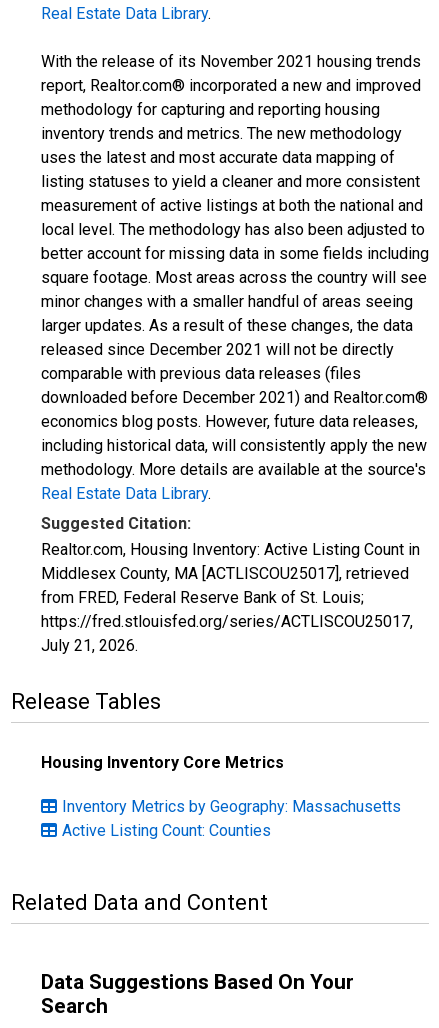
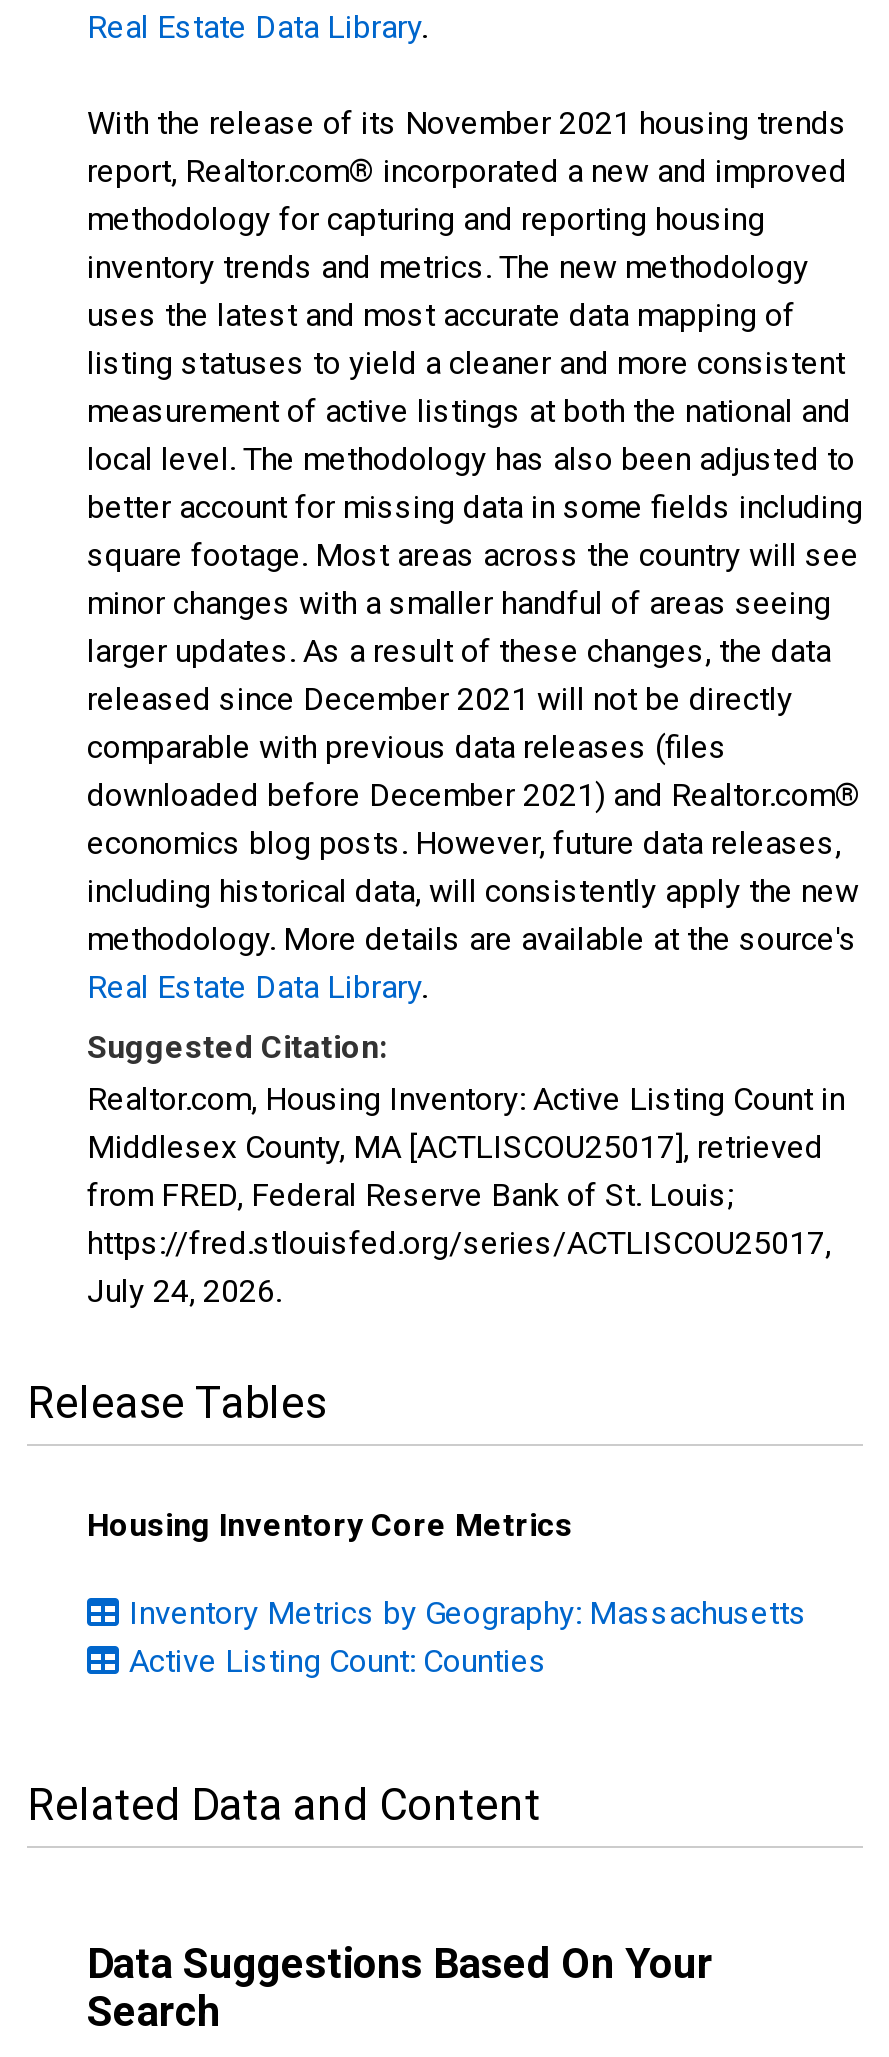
[41,636,138,655] July 21, 2026. -> [87,1272,281,1310] July 24, 2026.

